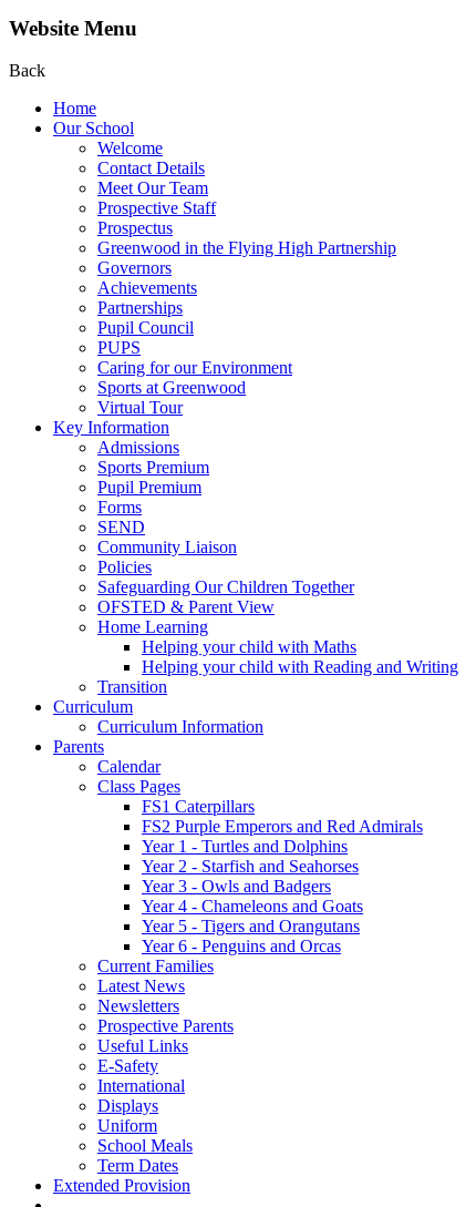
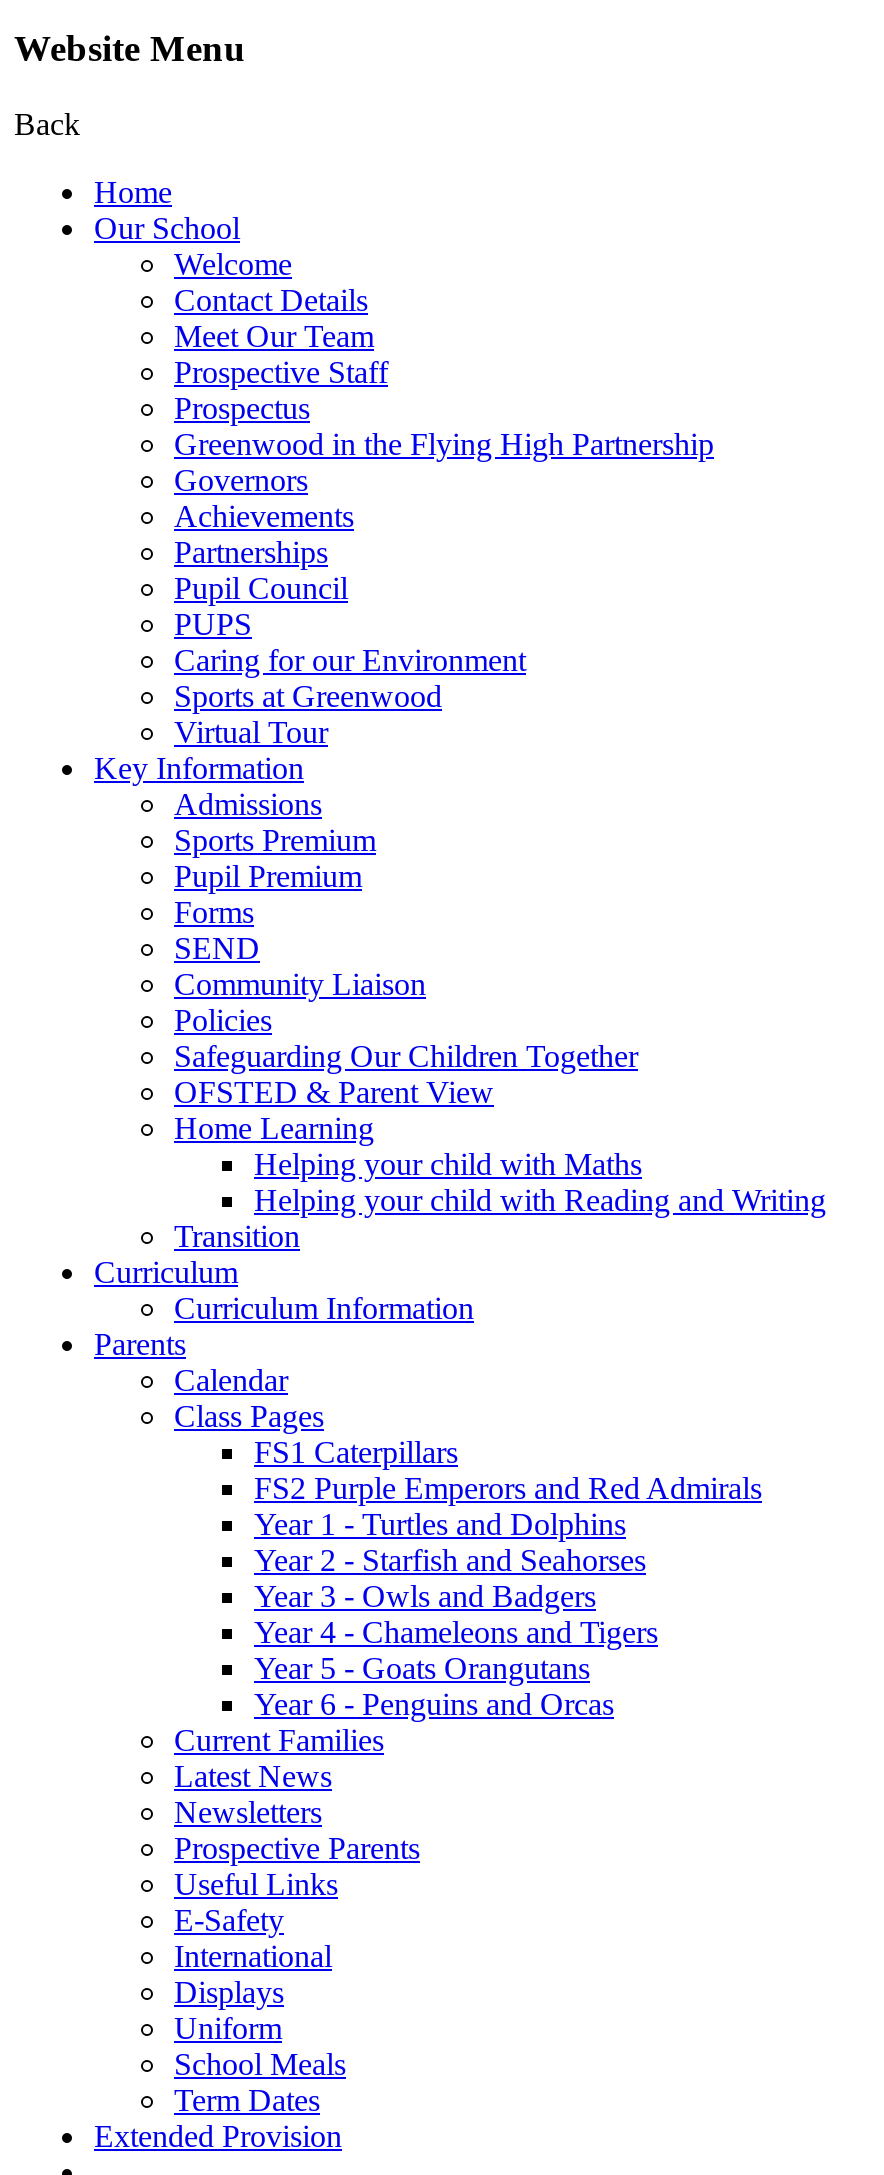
[142,897,363,936] Year 4 - Chameleons and Goats | Year 5 - Tigers and Orangutans -> [254,1615,658,1685] Year 4 - Chameleons and Tigers | Year 5 - Goats Orangutans

